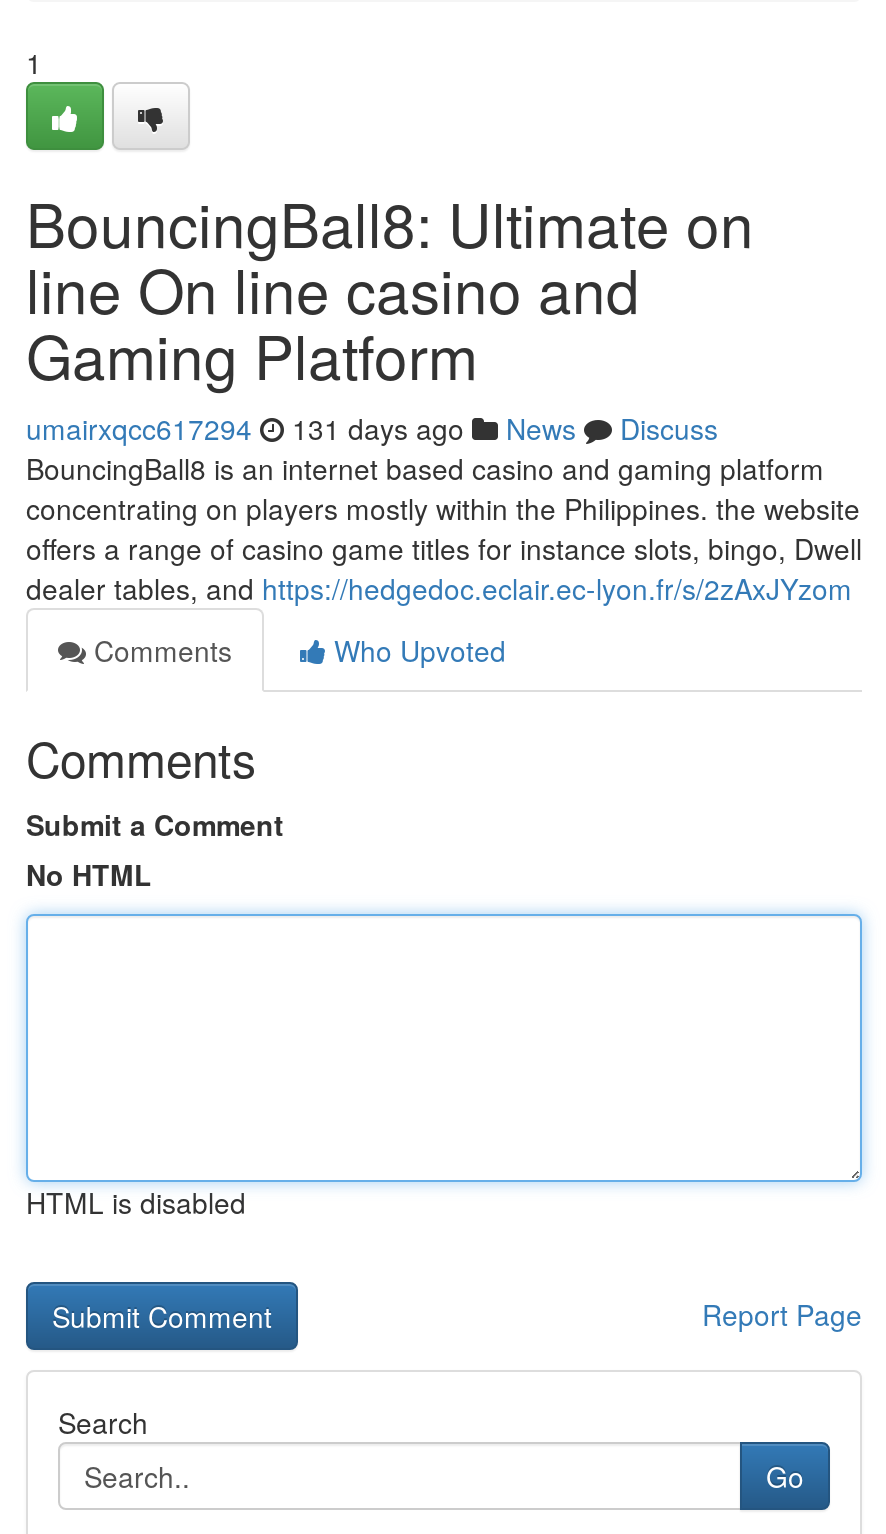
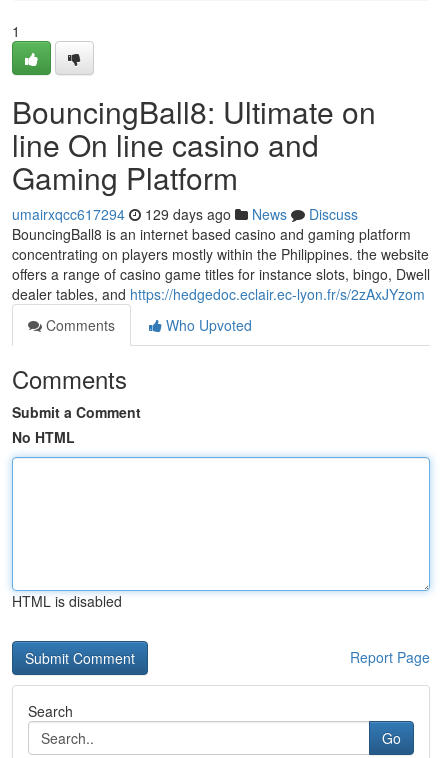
[26,408,718,448] umairxqcc617294 131 days ago News Discuss -> [12,204,358,224] umairxqcc617294 129 days ago News Discuss

